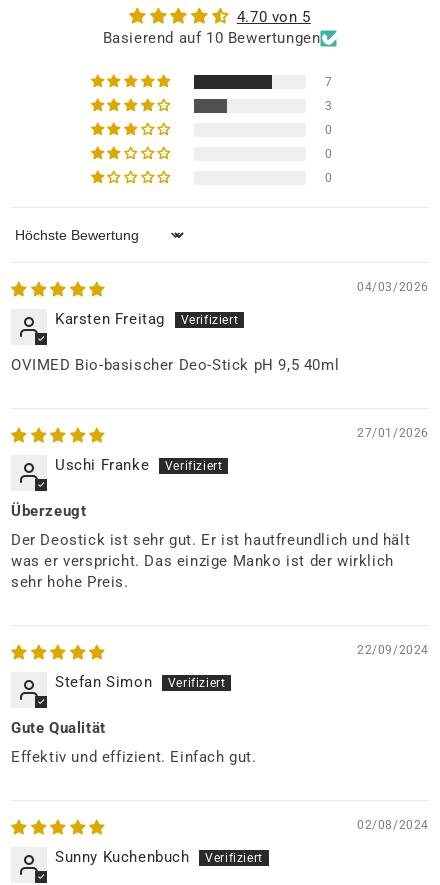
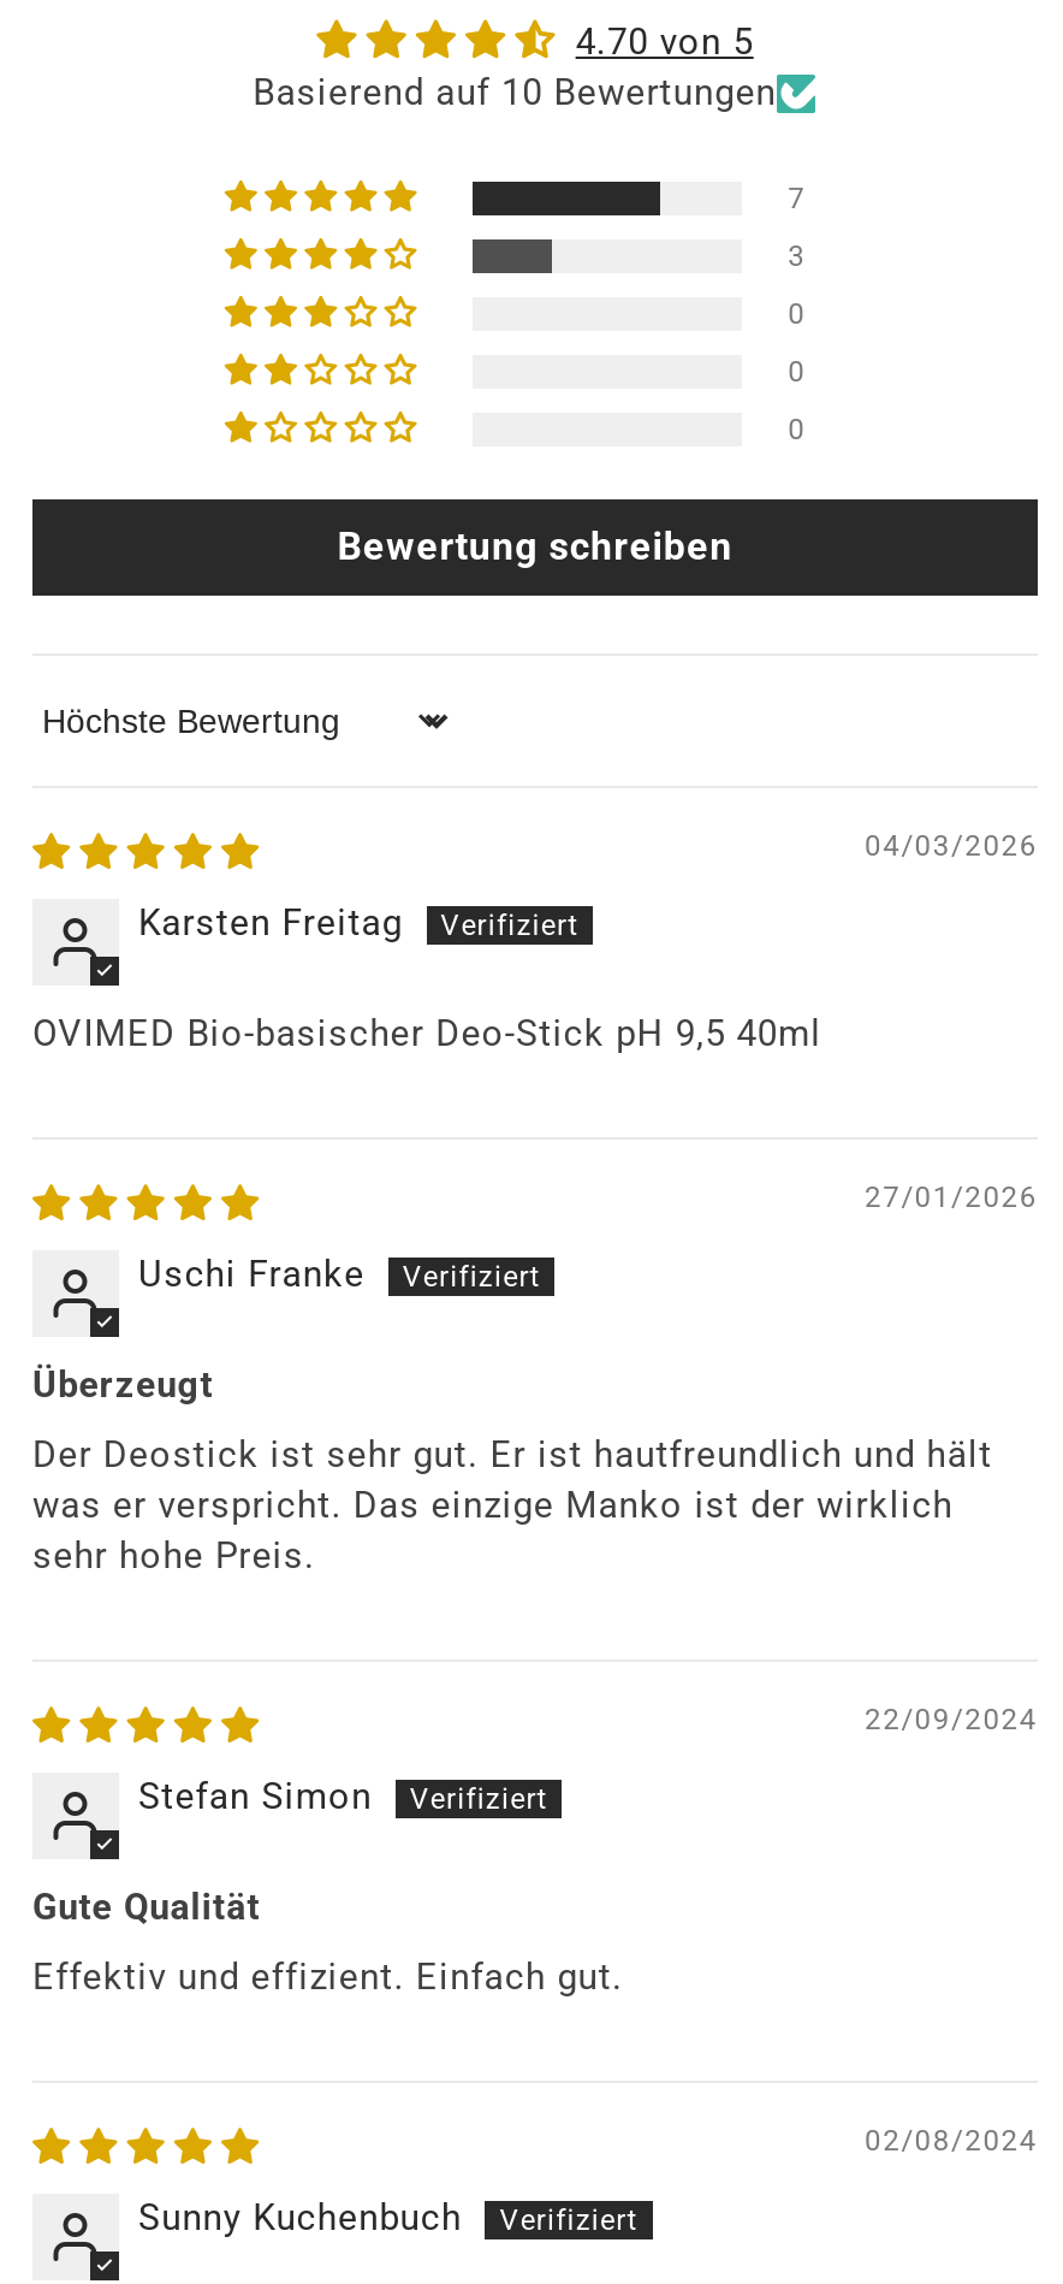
none -> [337,523,733,569] Bewertung schreiben

